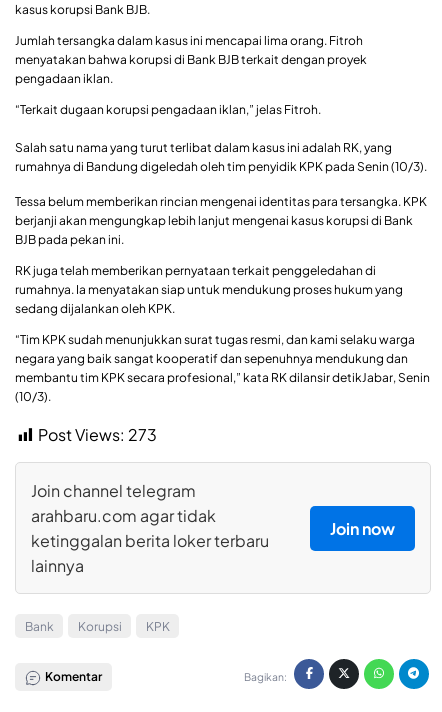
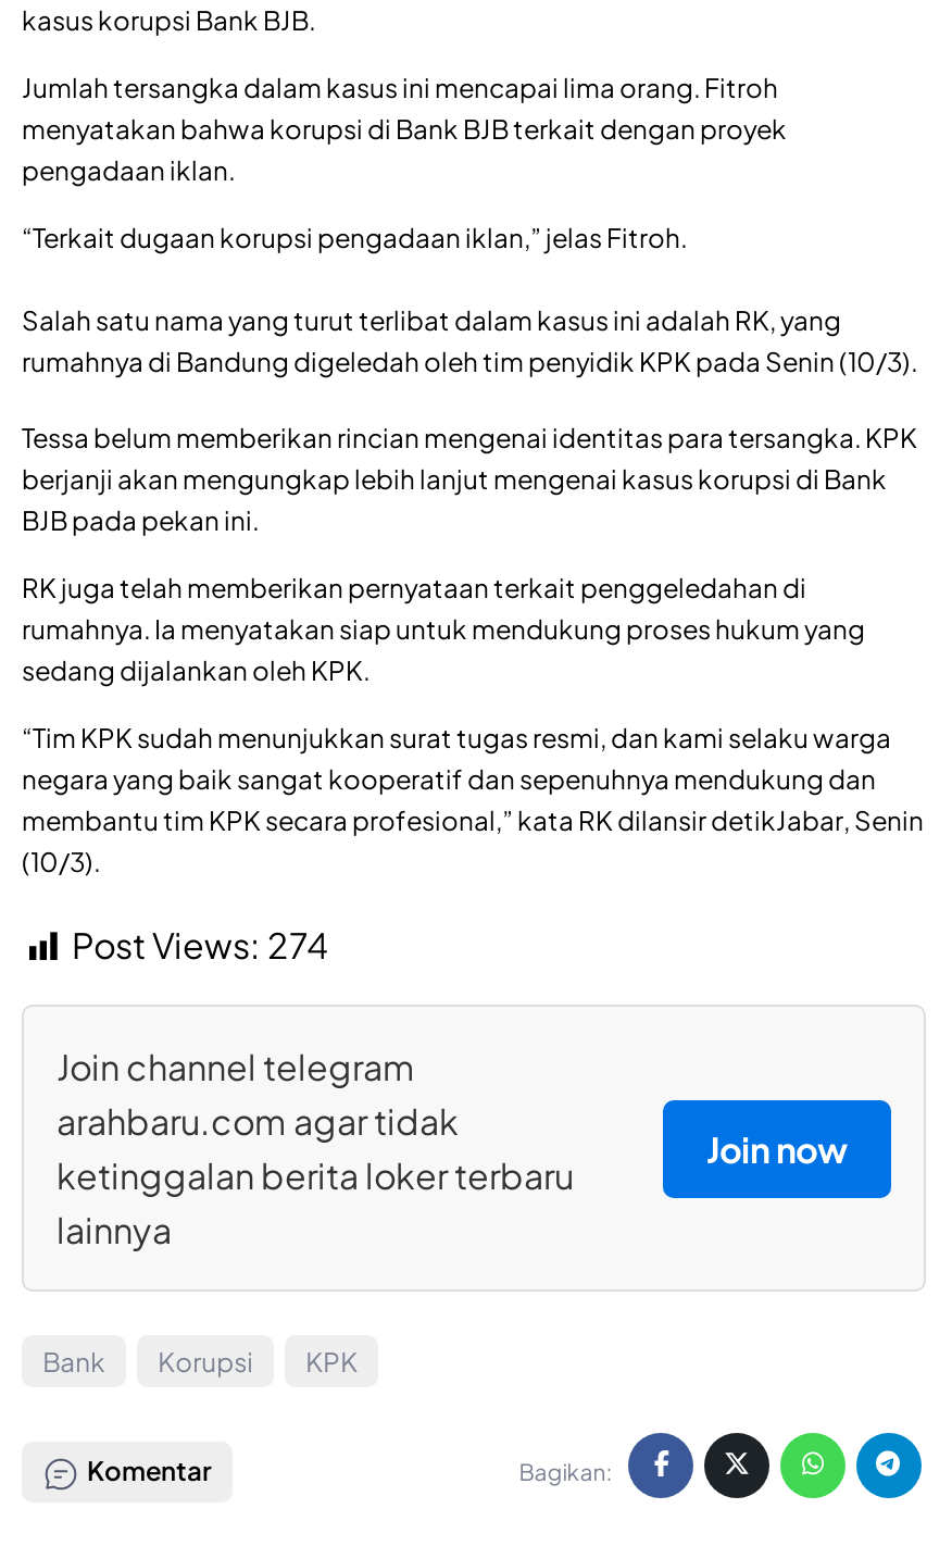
[38,424,157,445] Post Views: 273 -> [72,923,328,968] Post Views: 274

